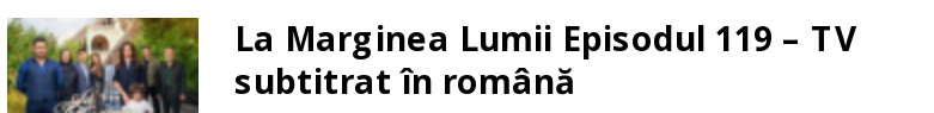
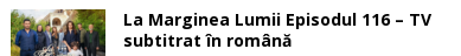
[234,15,856,60] La Marginea Lumii Episodul 119 – TV -> [123,8,431,30] La Marginea Lumii Episodul 116 – TV

